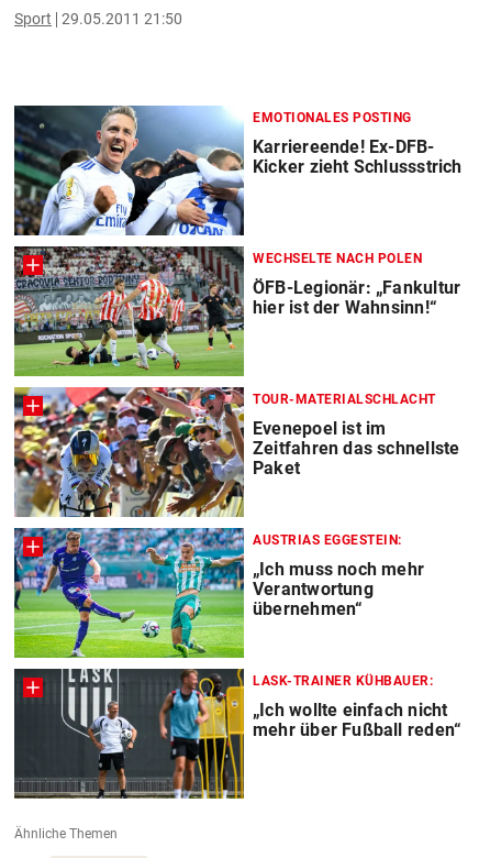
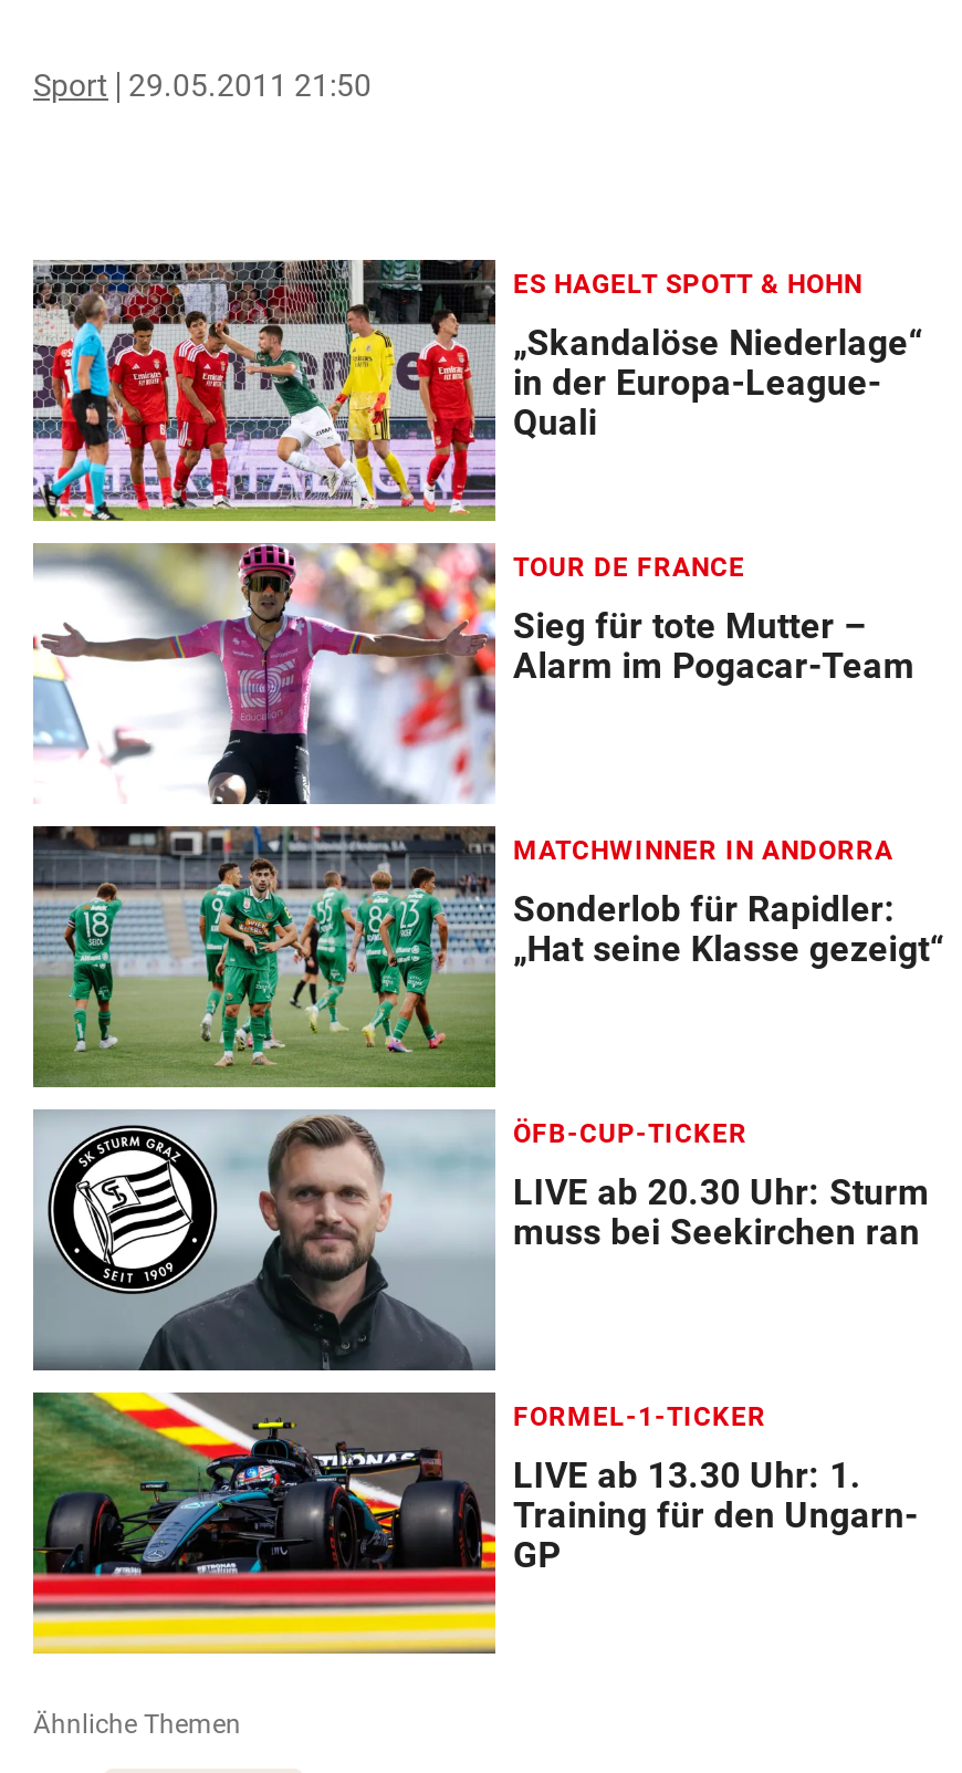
[13,105,411,237] [image] | EMOTIONALES POSTING -> [31,258,862,523] [image] | ES HAGELT SPOTT & HOHN
[253,136,462,177] Karriereende! Ex-DFB- | Kicker zieht Schlussstrich -> [513,322,924,444] „Skandalöse Niederlage“ | in der Europa-League- | Quali
[13,245,422,377] [image] | WECHSELTE NACH POLEN -> [31,541,745,806] [image] | TOUR DE FRANCE
[253,277,461,318] ÖFB-Legionär: „Fankultur | hier ist der Wahnsinn!“ -> [513,605,914,687] Sieg für tote Mutter – | Alarm im Pogacar-Team
[13,386,436,518] [image] | TOUR-MATERIALSCHLACHT -> [31,824,893,1089] [image] | MATCHWINNER IN ANDORRA
[253,418,460,479] Evenepoel ist im | Zeitfahren das schnellste | Paket -> [513,889,946,970] Sonderlob für Rapidler: | „Hat seine Klasse gezeigt“
[13,528,402,659] [image] | AUSTRIAS EGGESTEIN: -> [31,1112,747,1373] [image] | ÖFB-CUP-TICKER
[253,559,424,620] „Ich muss noch mehr | Verantwortung | übernehmen“ -> [513,1172,929,1254] LIVE ab 20.30 Uhr: Sturm | muss bei Seekirchen ran
[13,668,433,800] [image] | LASK-TRAINER KÜHBAUER: -> [31,1390,766,1656] [image] | FORMEL-1-TICKER
[253,700,462,741] „Ich wollte einfach nicht | mehr über Fußball reden“ -> [513,1455,918,1577] LIVE ab 13.30 Uhr: 1. | Training für den Ungarn- | GP

